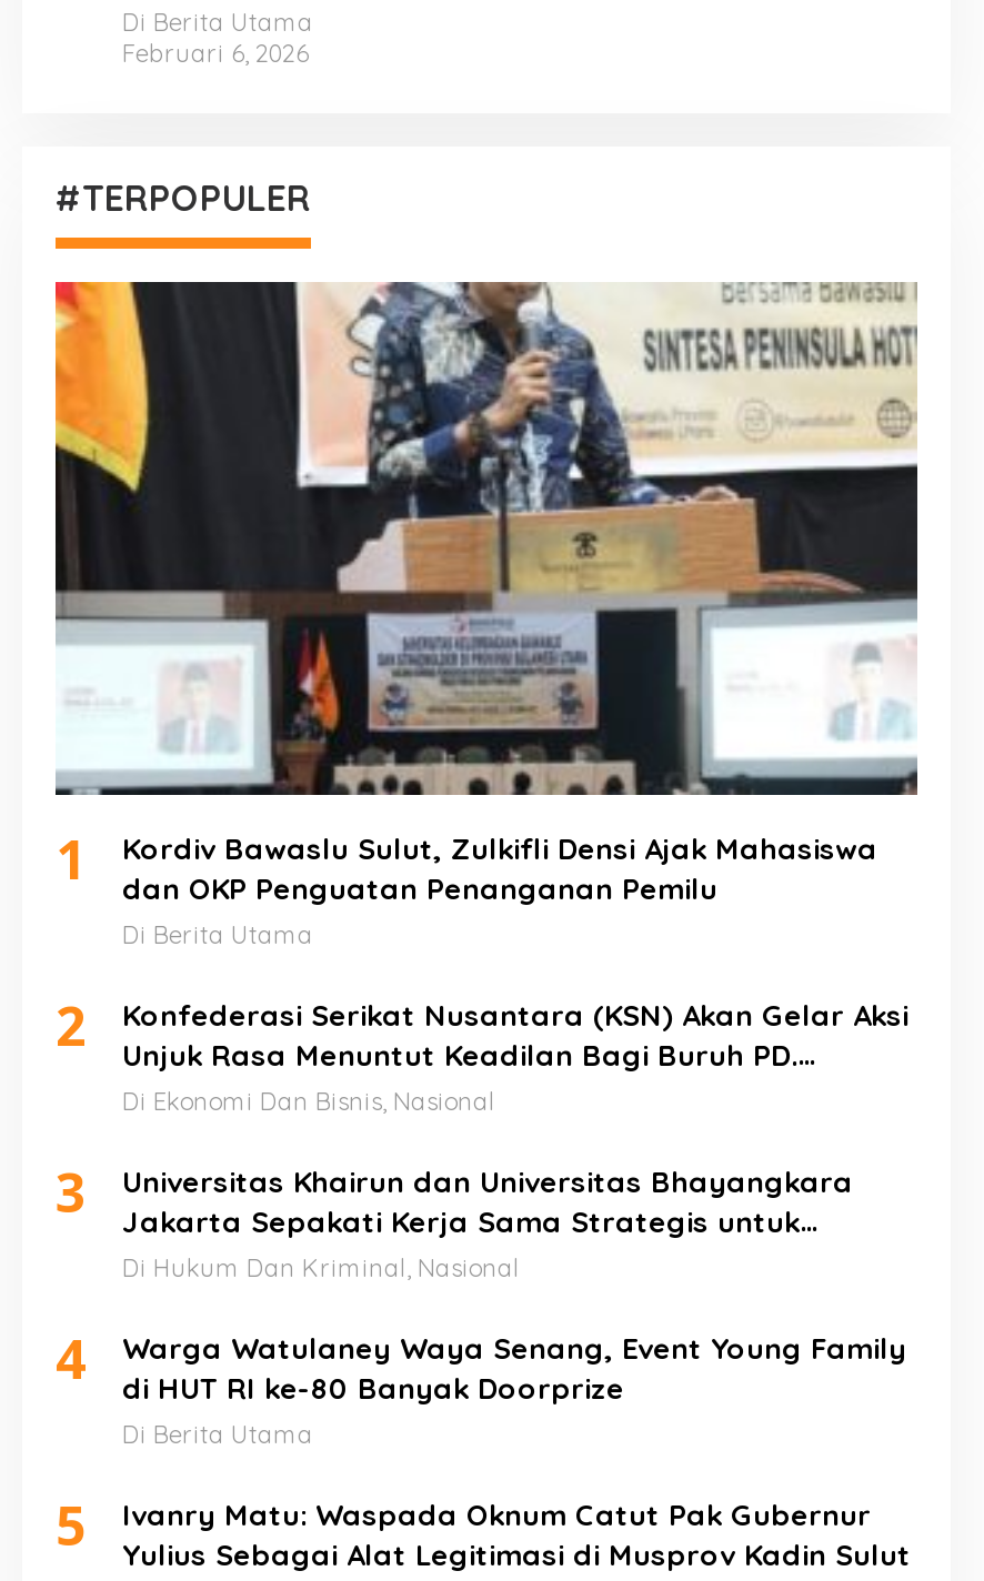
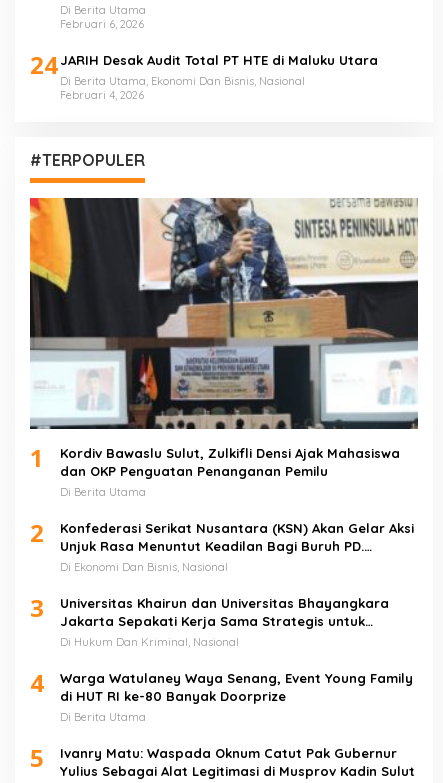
none -> [30,48,378,102] 24 JARIH Desak Audit Total PT HTE di Maluku Utara | Di Berita Utama, Ekonomi Dan Bisnis, Nasional | Februari 4, 2026

